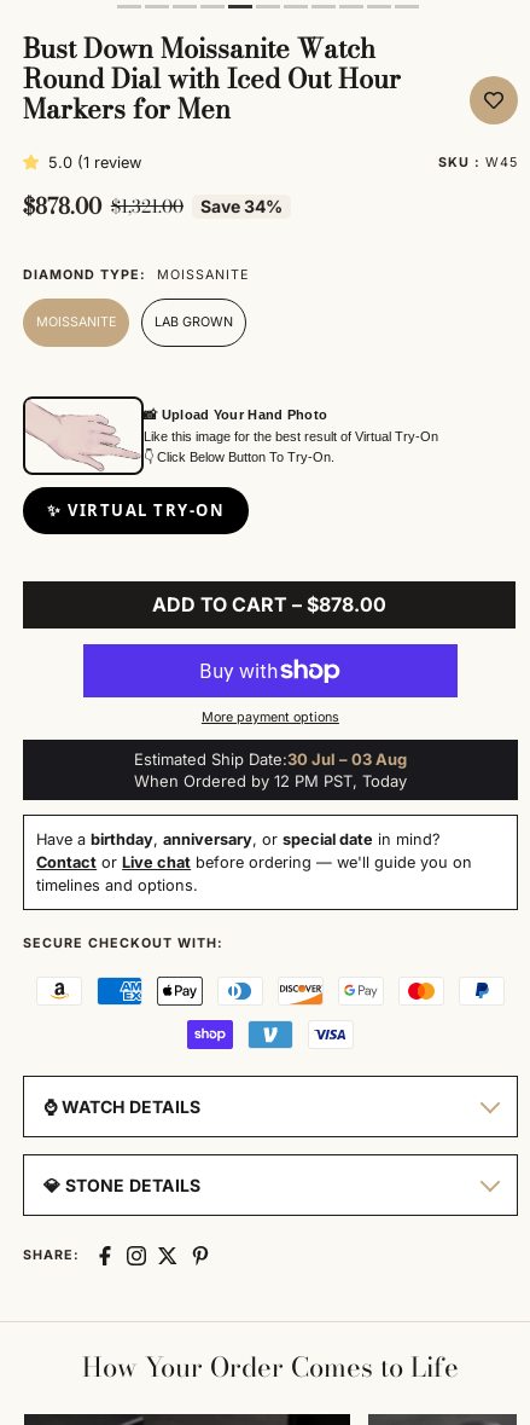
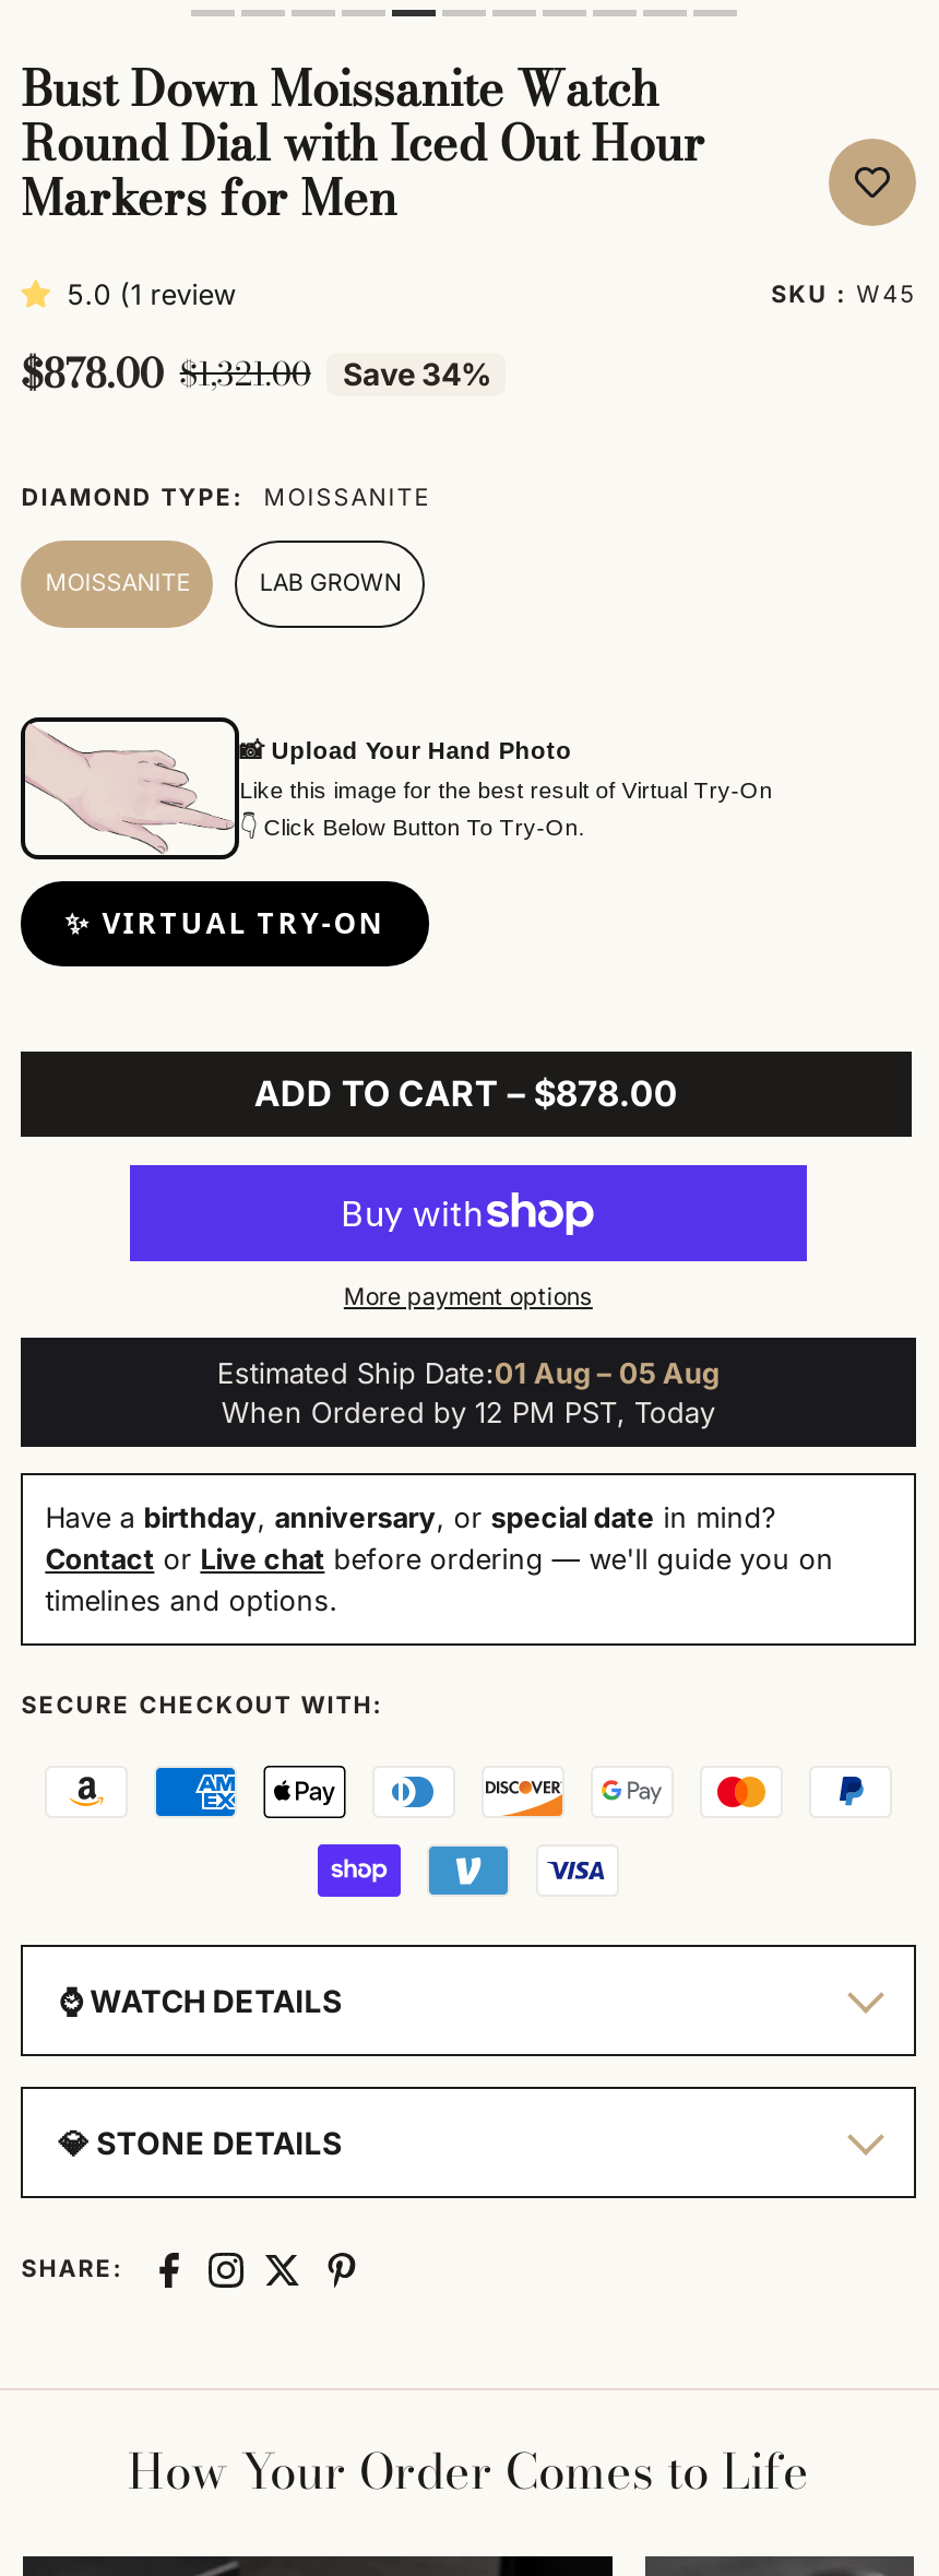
[134,750,407,769] Estimated Ship Date:30 Jul – 03 Aug -> [217,1356,719,1391] Estimated Ship Date:01 Aug – 05 Aug

